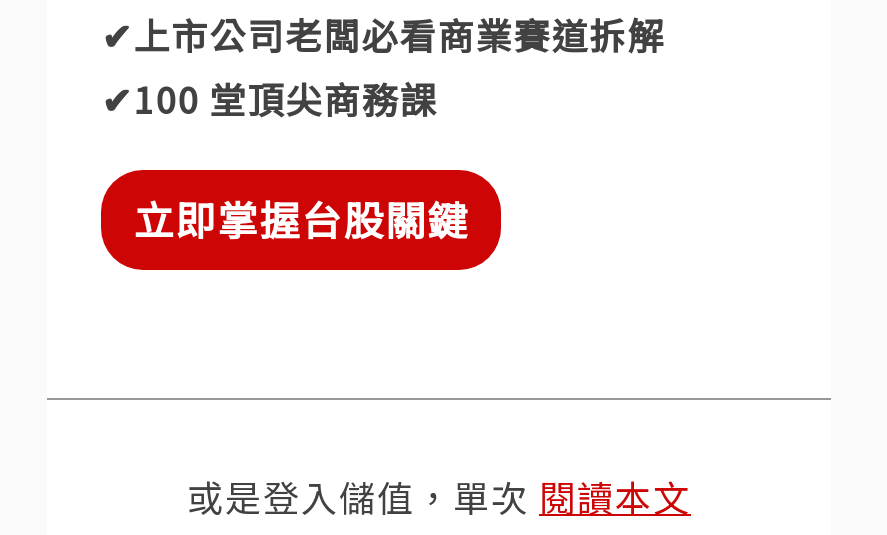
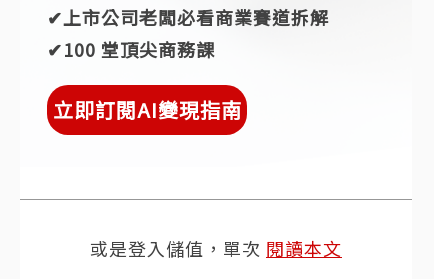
[133,190,469,248] 立即掌握台股關鍵 -> [53,95,242,124] 立即訂閱AI變現指南

